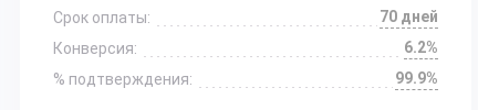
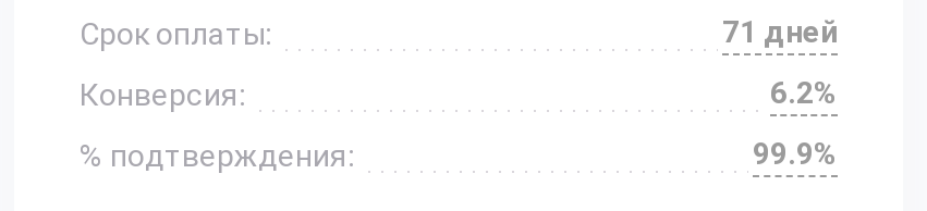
[380,8,438,25] 70 дней -> [722,14,838,49] 71 дней

